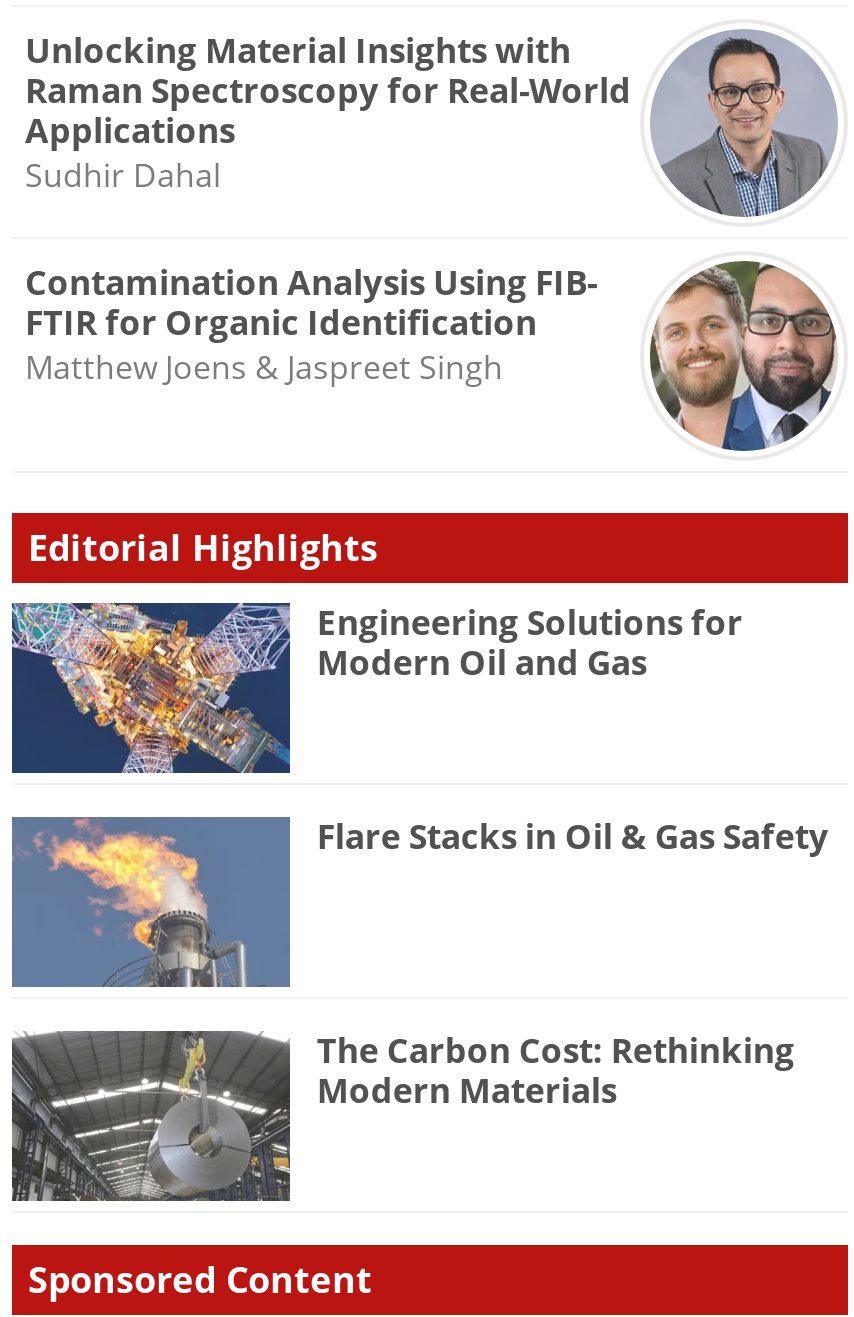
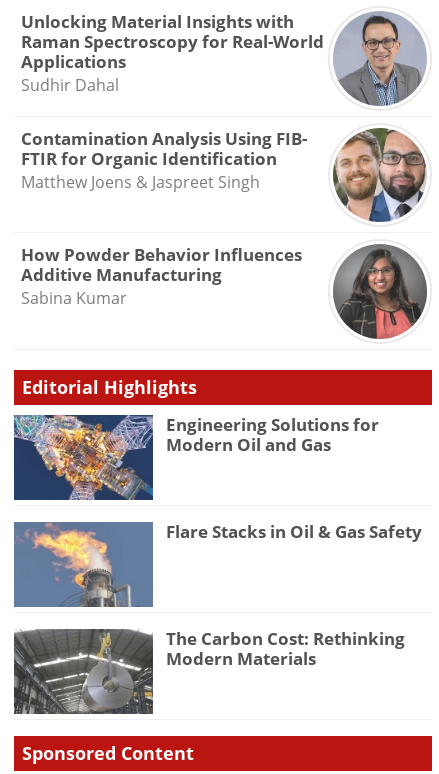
none -> [20,243,427,340] [image] | How Powder Behavior Influences | Additive Manufacturing | Sabina Kumar

